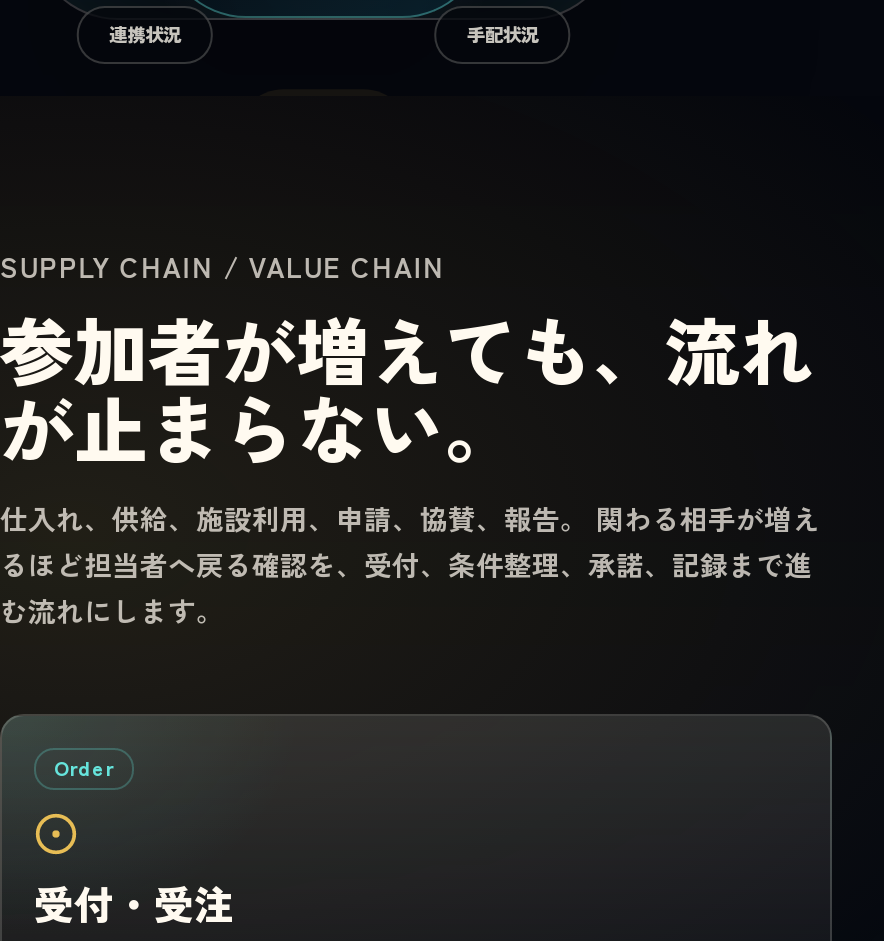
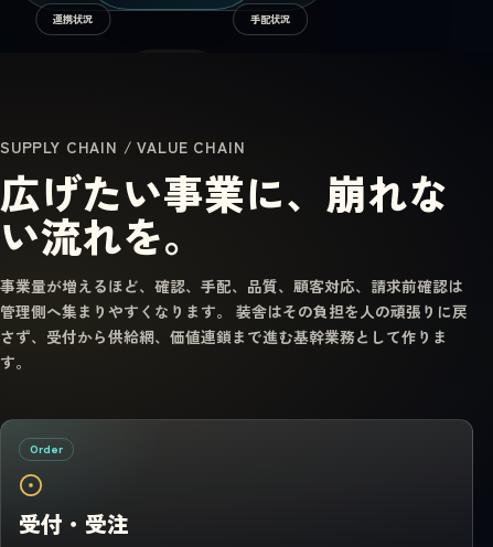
[0,306,820,629] 参加者が増えても、流れ | が止まらない。 | 仕入れ、供給、施設利用、申請、協賛、報告。 関わる相手が増え | るほど担当者へ戻る確認を、受付、条件整理、承諾、記録まで進 | む流れにします。 -> [0,169,468,372] 広げたい事業に、崩れな | い流れを。 | 事業量が増えるほど、確認、手配、品質、顧客対応、請求前確認は | 管理側へ集まりやすくなります。 装舎はその負担を人の頑張りに戻 | さず、受付から供給網、価値連鎖まで進む基幹業務として作りま | す。

